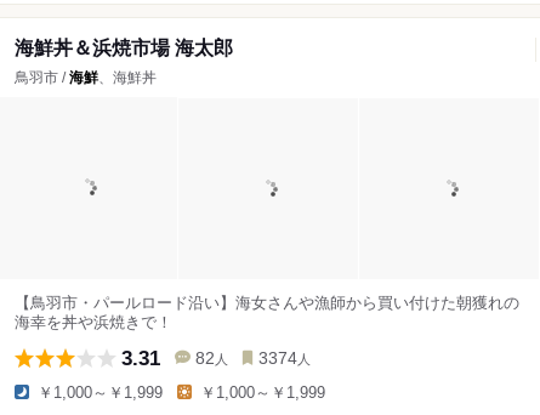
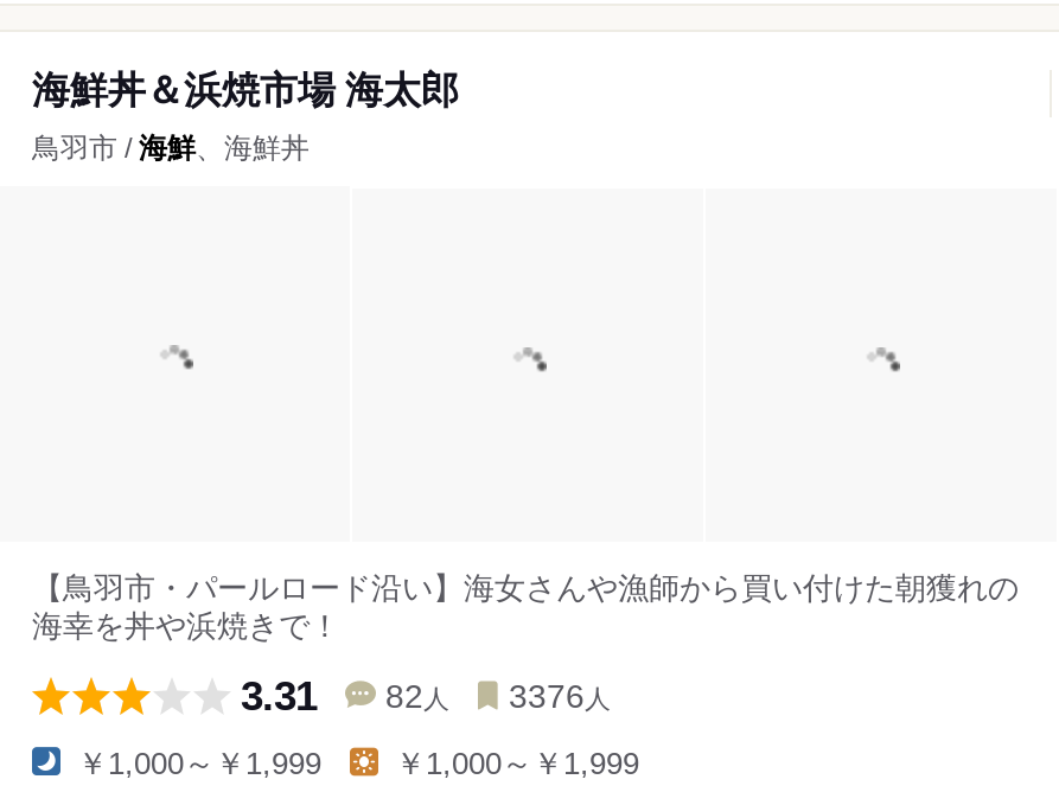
[121,346,311,371] 3.31 82人 3374人 -> [241,673,611,721] 3.31 82人 3376人

